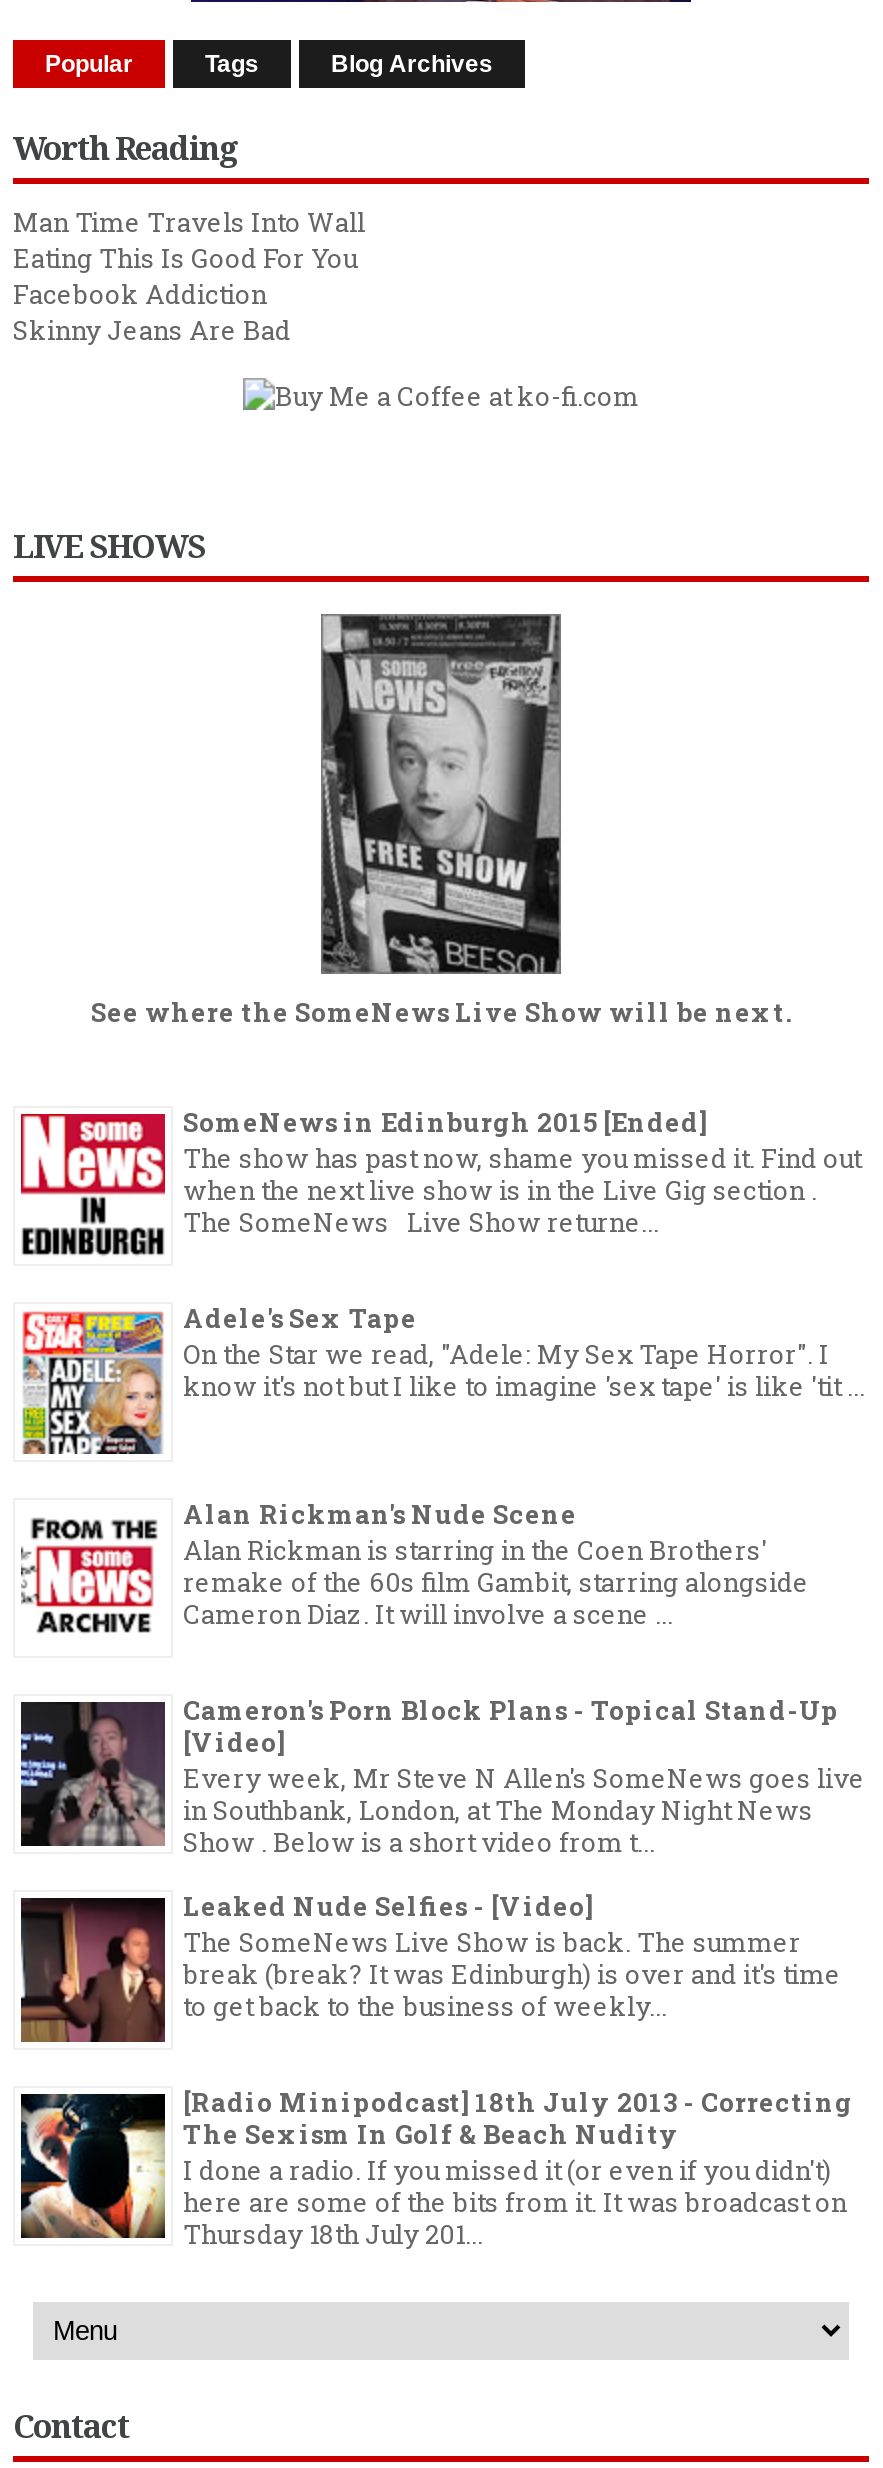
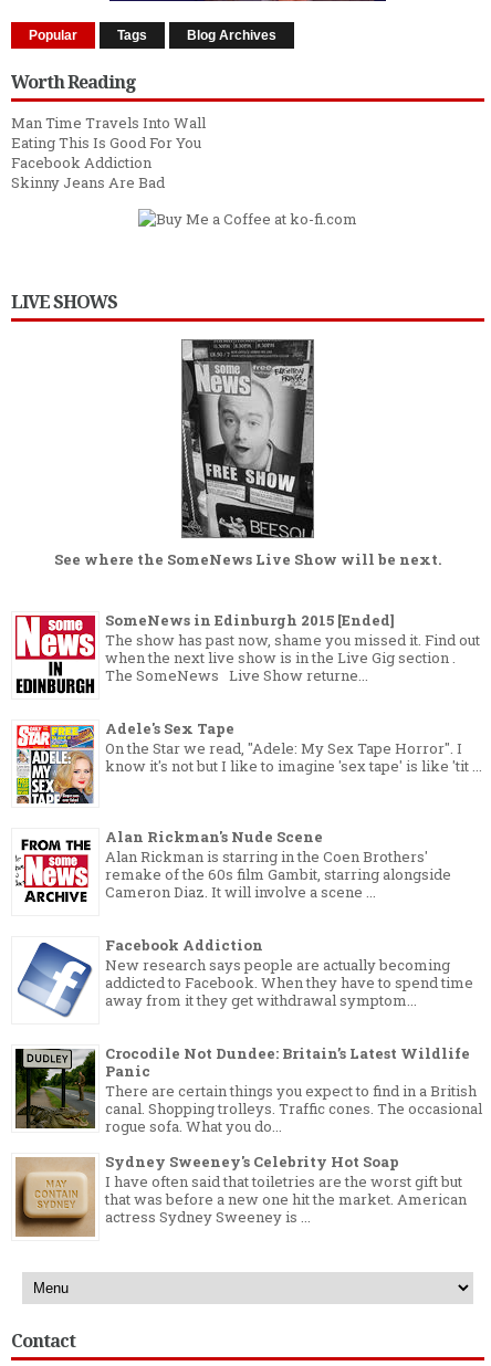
[19,1691,865,1860] [image] | Cameron's Porn Block Plans - Topical Stand-Up | [Video] | Every week, Mr Steve N Allen's SomeNews goes live | in Southbank, London, at The Monday Night News | Show . Below is a short video from t... -> [15,935,473,1020] [image] | Facebook Addiction | New research says people are actually becoming | addicted to Facebook. When they have to spend time | away from it they get withdrawal symptom...
[19,1887,841,2044] [image] | Leaked Nude Selfies - [Video] | The SomeNews Live Show is back. The summer | break (break? It was Edinburgh) is over and it's time | to get back to the business of weekly... -> [14,1043,482,1136] [image] | Crocodile Not Dundee: Britain’s Latest Wildlife | Panic | There are certain things you expect to find in a British | canal. Shopping trolleys. Traffic cones. The occasional | rogue sofa. What you do...
[19,2083,853,2252] [image] | [Radio Minipodcast] 18th July 2013 - Correcting | The Sexism In Golf & Beach Nudity | I done a radio. If you missed it (or even if you didn't) | here are some of the bits from it. It was broadcast on | Thursday 18th July 201... -> [14,1151,467,1238] [image] | Sydney Sweeney's Celebrity Hot Soap | I have often said that toiletries are the worst gift but | that was before a new one hit the market. American | actress Sydney Sweeney is ...

